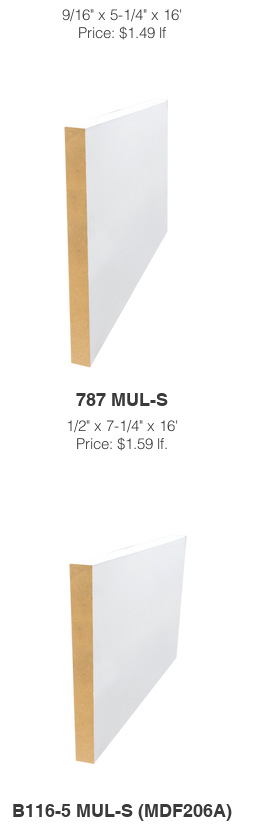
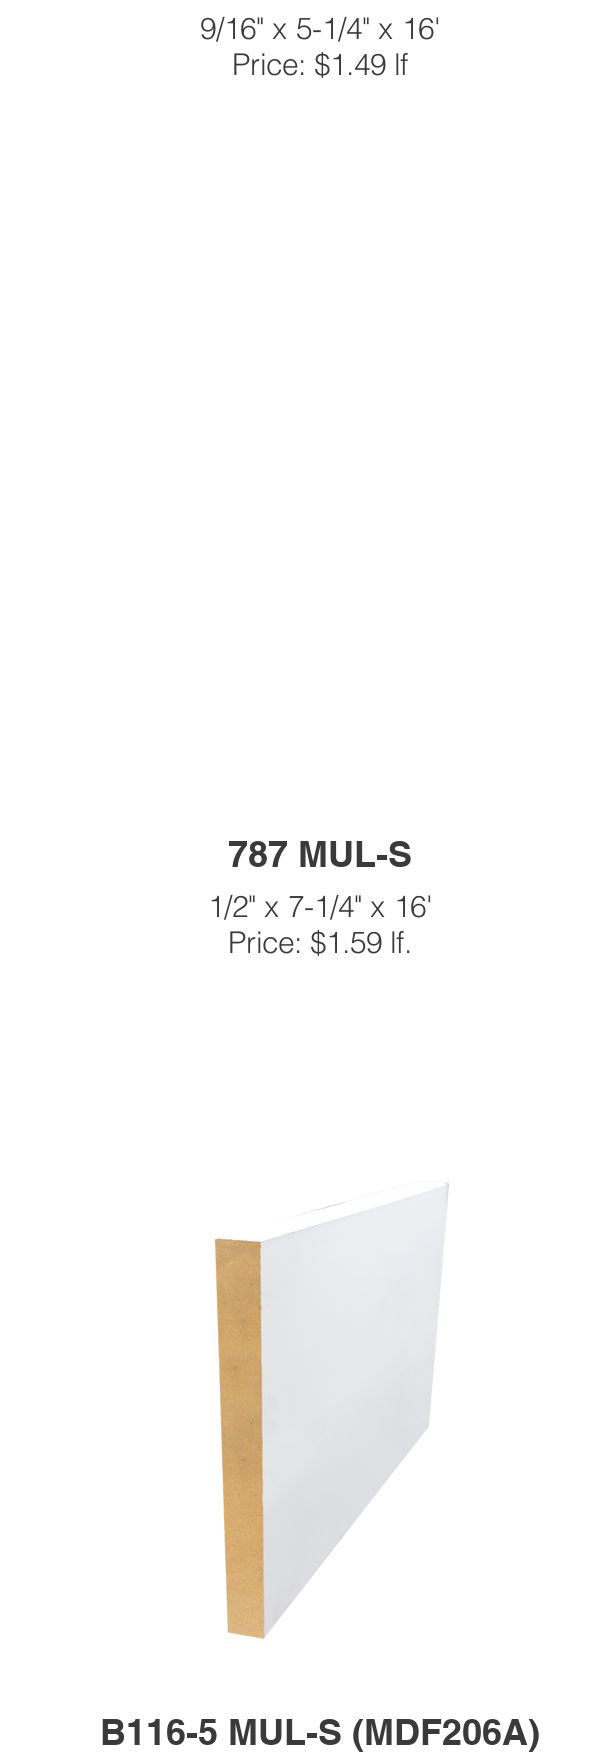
[63,101,167,368] [image] -> none

